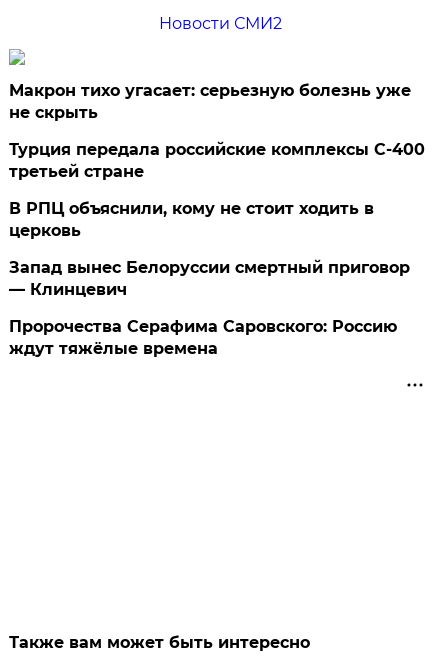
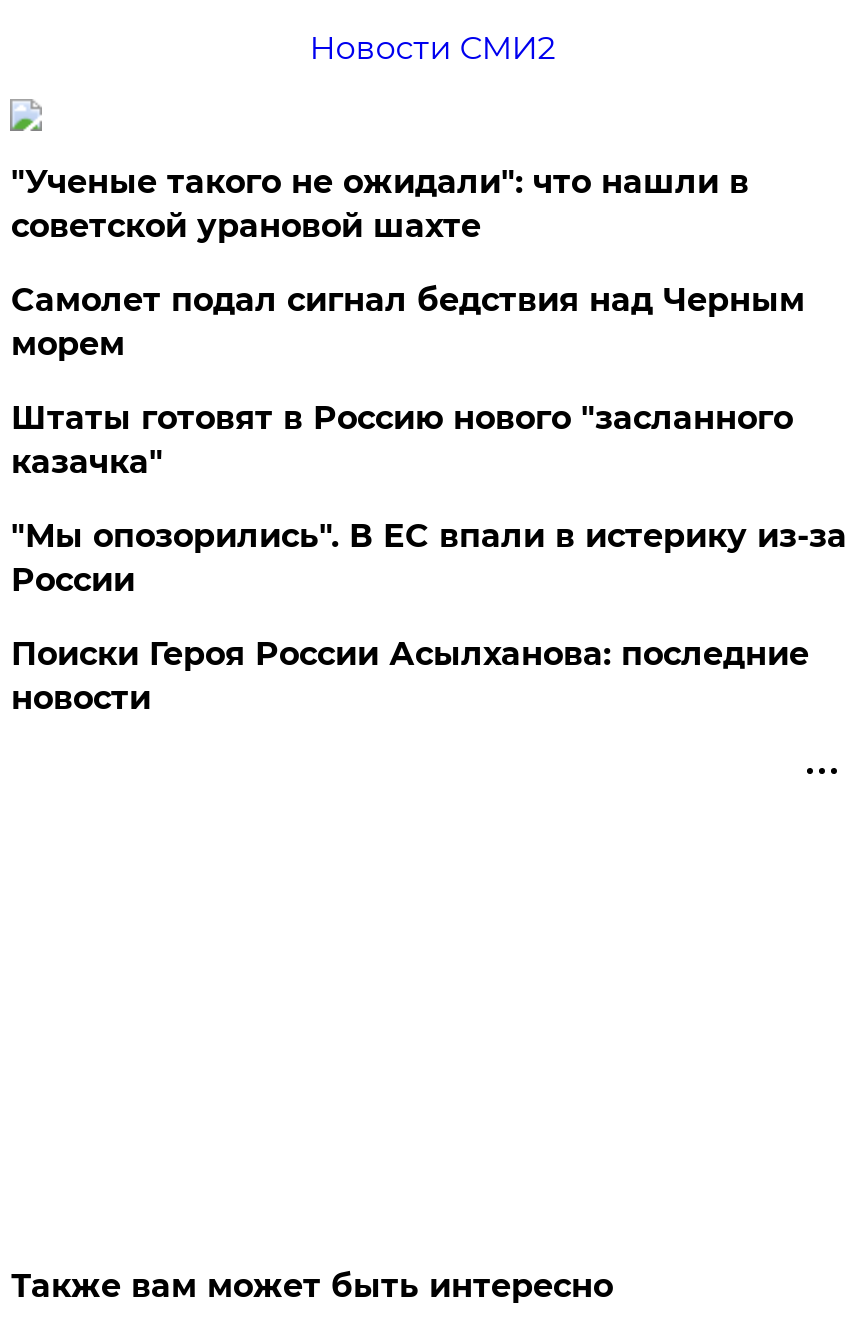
[9,81,411,122] Макрон тихо угасает: серьезную болезнь уже | не скрыть -> [11,163,749,245] "Ученые такого не ожидали": что нашли в | советской урановой шахте
[9,140,425,181] Турция передала российские комплексы С-400 | третьей стране -> [11,281,805,363] Самолет подал сигнал бедствия над Черным | морем
[9,199,374,240] В РПЦ объяснили, кому не стоит ходить в | церковь -> [11,399,793,481] Штаты готовят в Россию нового "засланного | казачка"
[9,258,410,299] Запад вынес Белоруссии смертный приговор | — Клинцевич -> [11,517,847,599] "Мы опозорились". В ЕС впали в истерику из-за | России
[9,317,397,358] Пророчества Серафима Саровского: Россию | ждут тяжёлые времена -> [11,635,809,717] Поиски Героя России Асылханова: последние | новости

